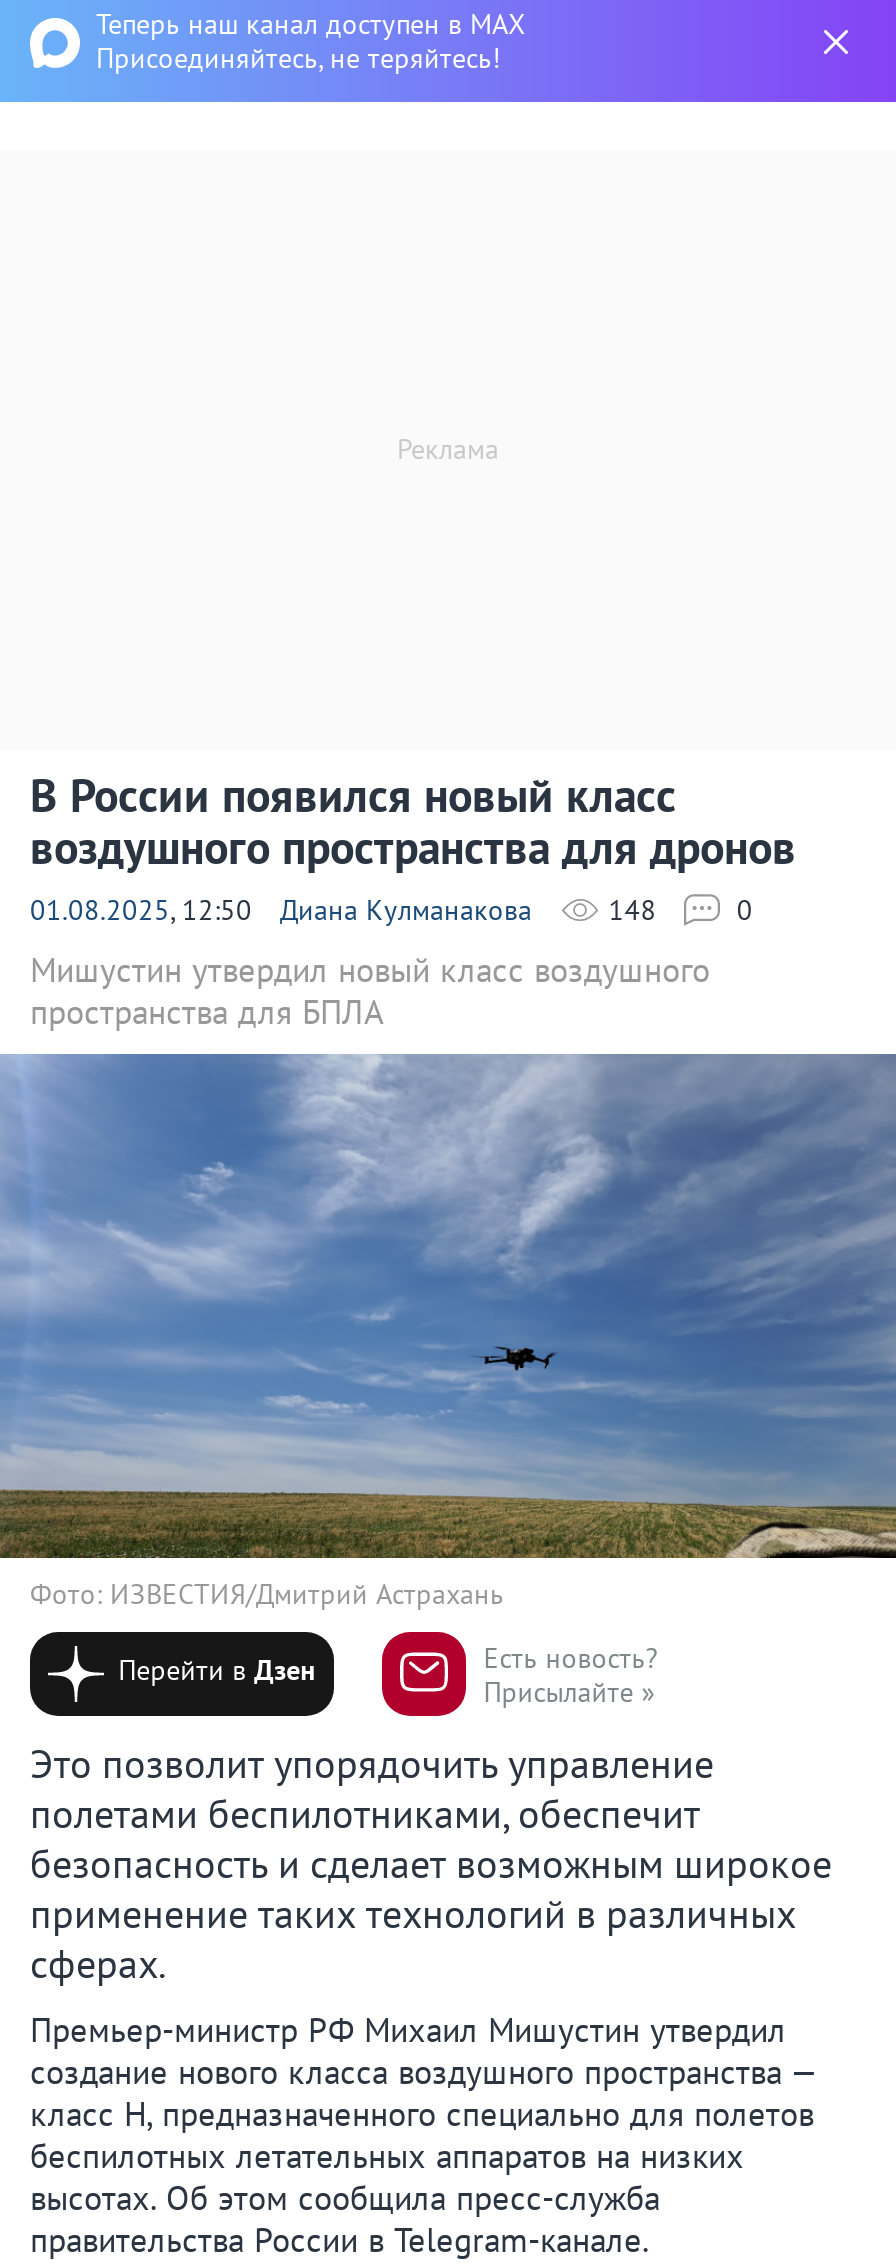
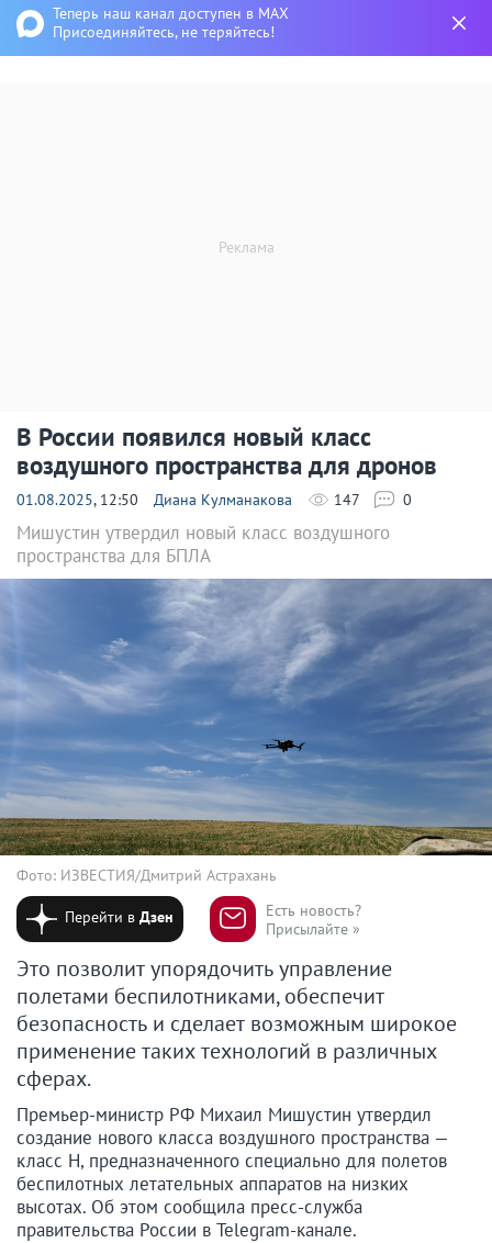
[608,892,656,928] 148 -> [334,490,359,509] 147

